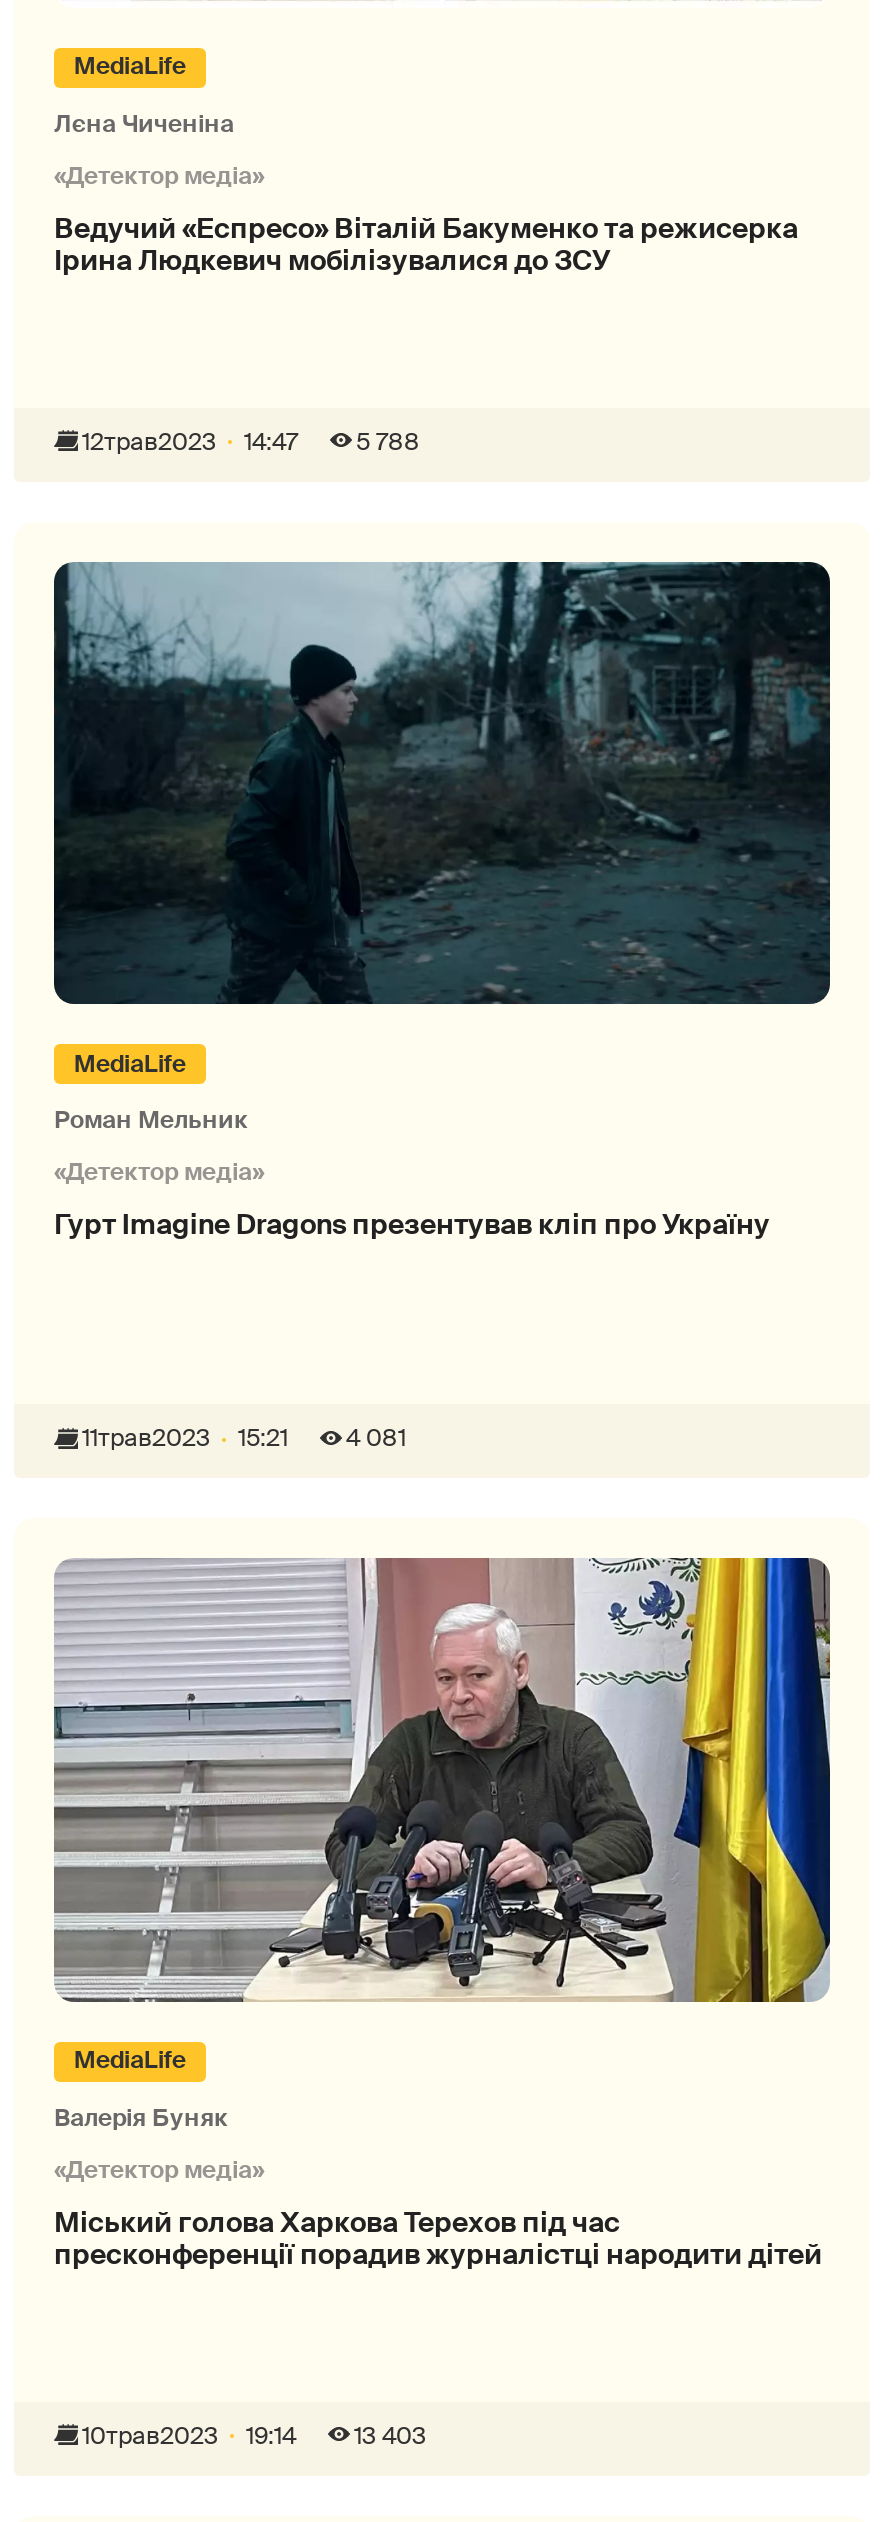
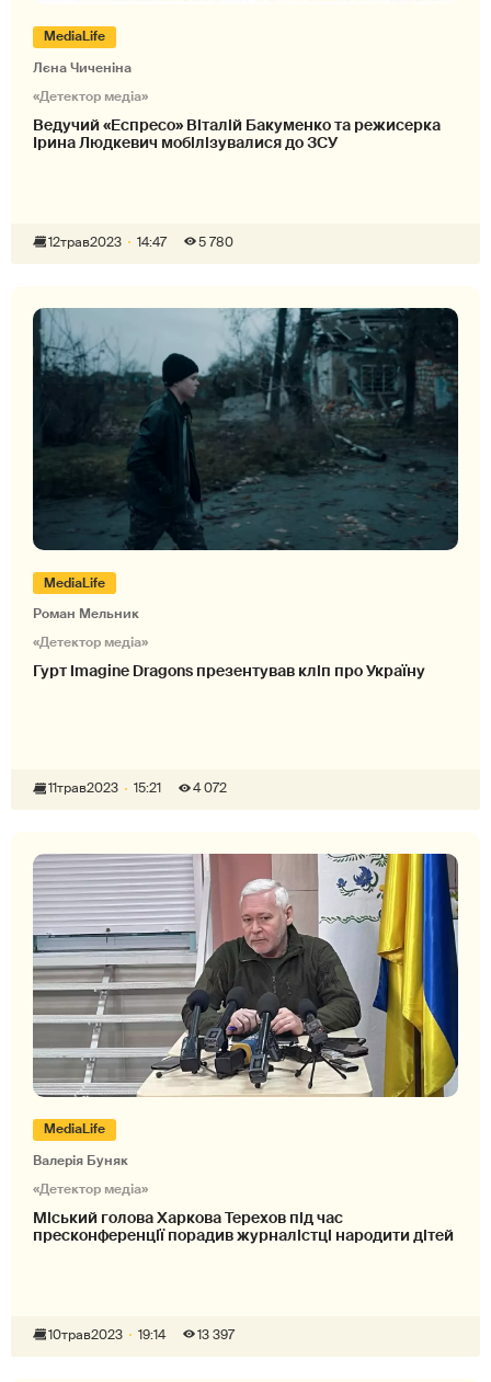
[356,426,420,458] 5 788 -> [198,233,233,251] 5 780
[346,1423,406,1455] 4 081 -> [193,780,227,797] 4 072
[82,2420,426,2452] 10трав2023 19:14 13 403 -> [48,1326,235,1344] 10трав2023 19:14 13 397

